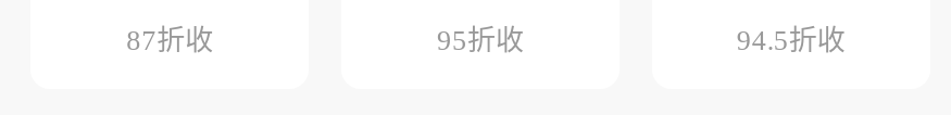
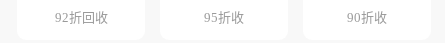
[127,24,213,56] 87折收 -> [55,10,108,25] 92折回收
[736,24,845,56] 94.5折收 -> [347,10,387,25] 90折收

